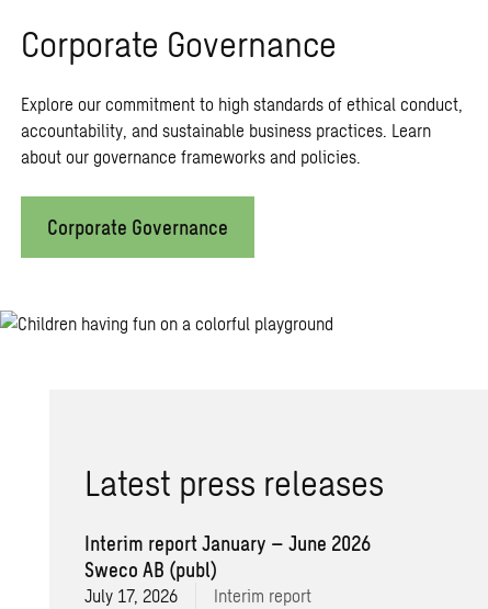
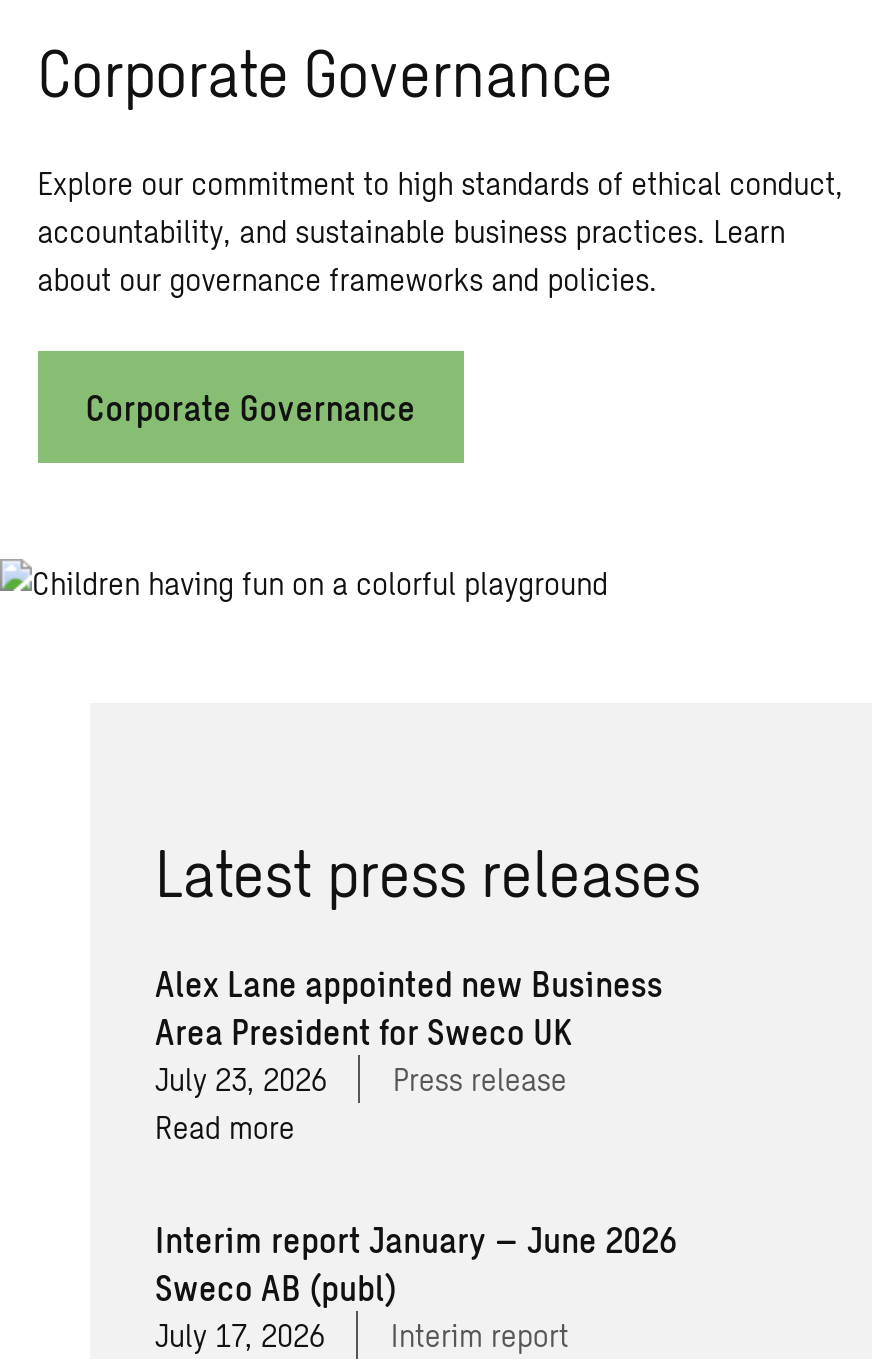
none -> [155,962,663,1146] Alex Lane appointed new Business | Area President for Sweco UK | July 23, 2026 | Press release | Read more

